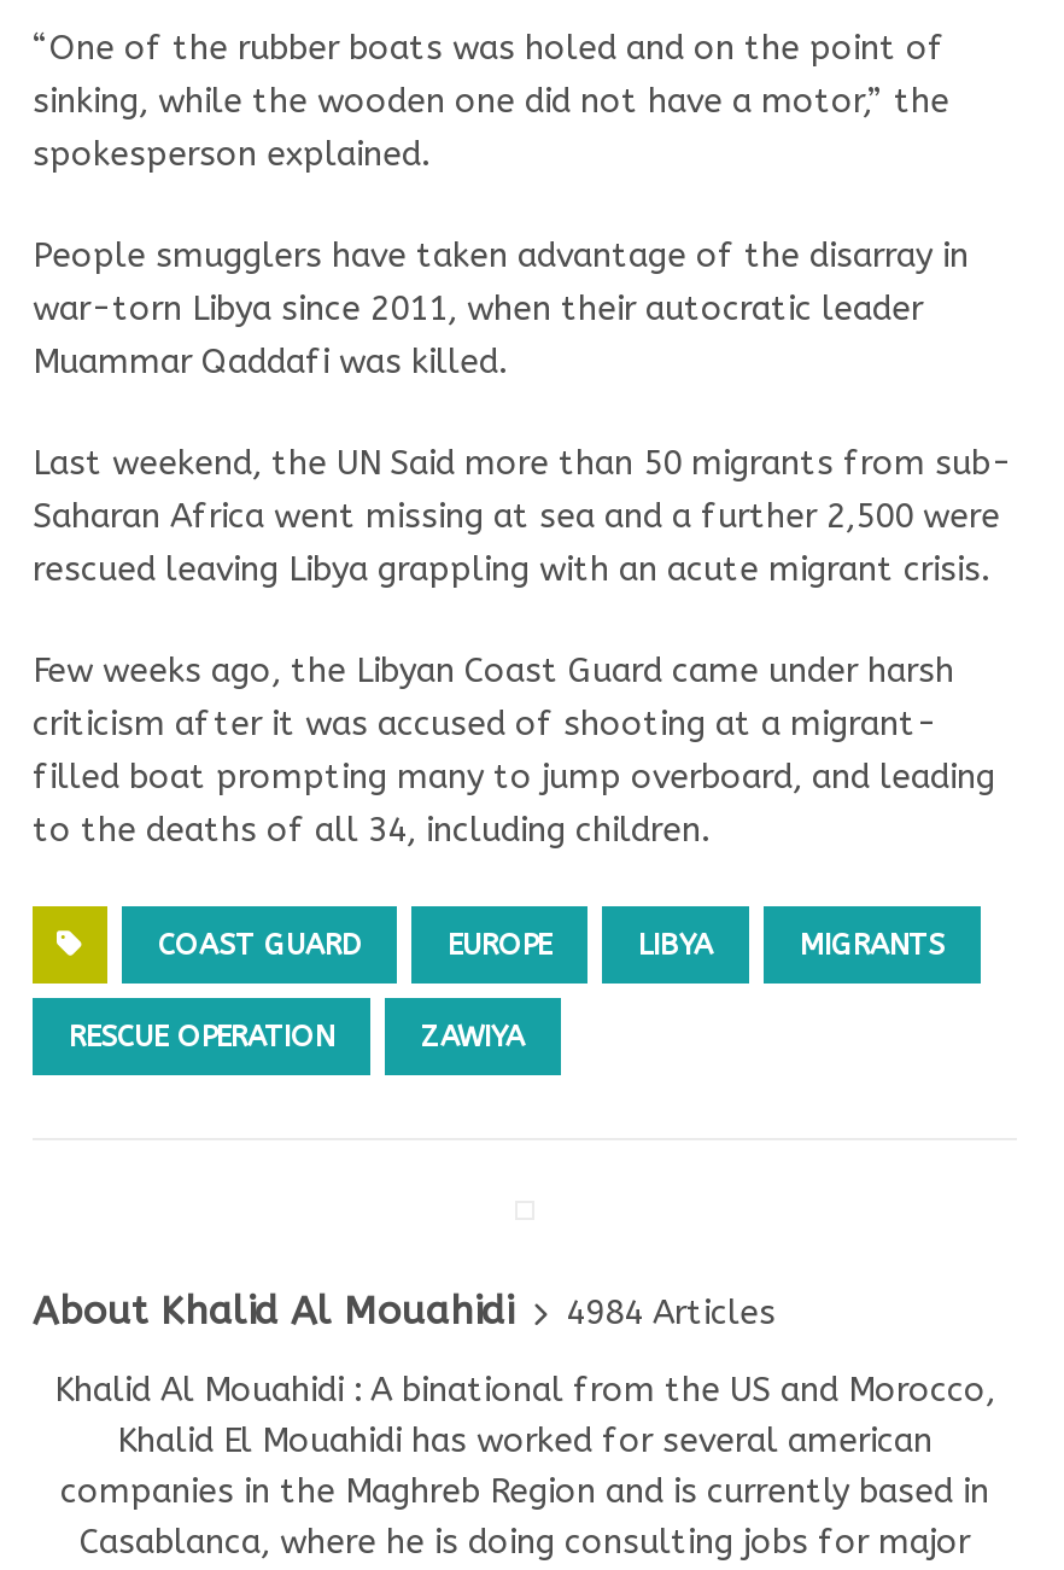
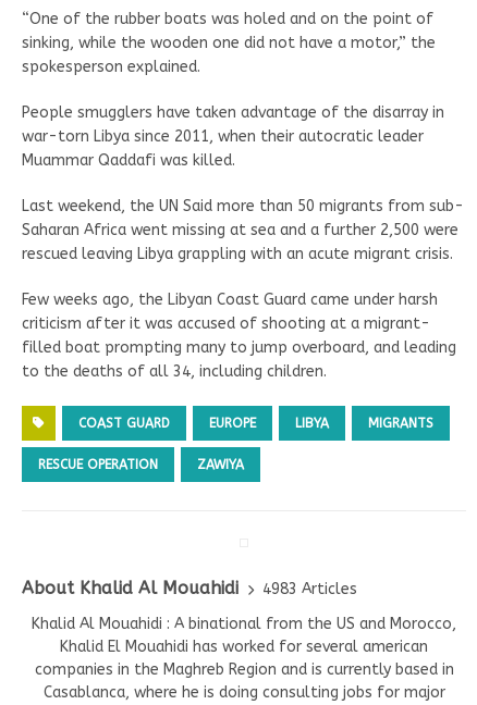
[33,1288,776,1333] About Khalid Al Mouahidi 4984 Articles -> [22,578,357,598] About Khalid Al Mouahidi 4983 Articles

